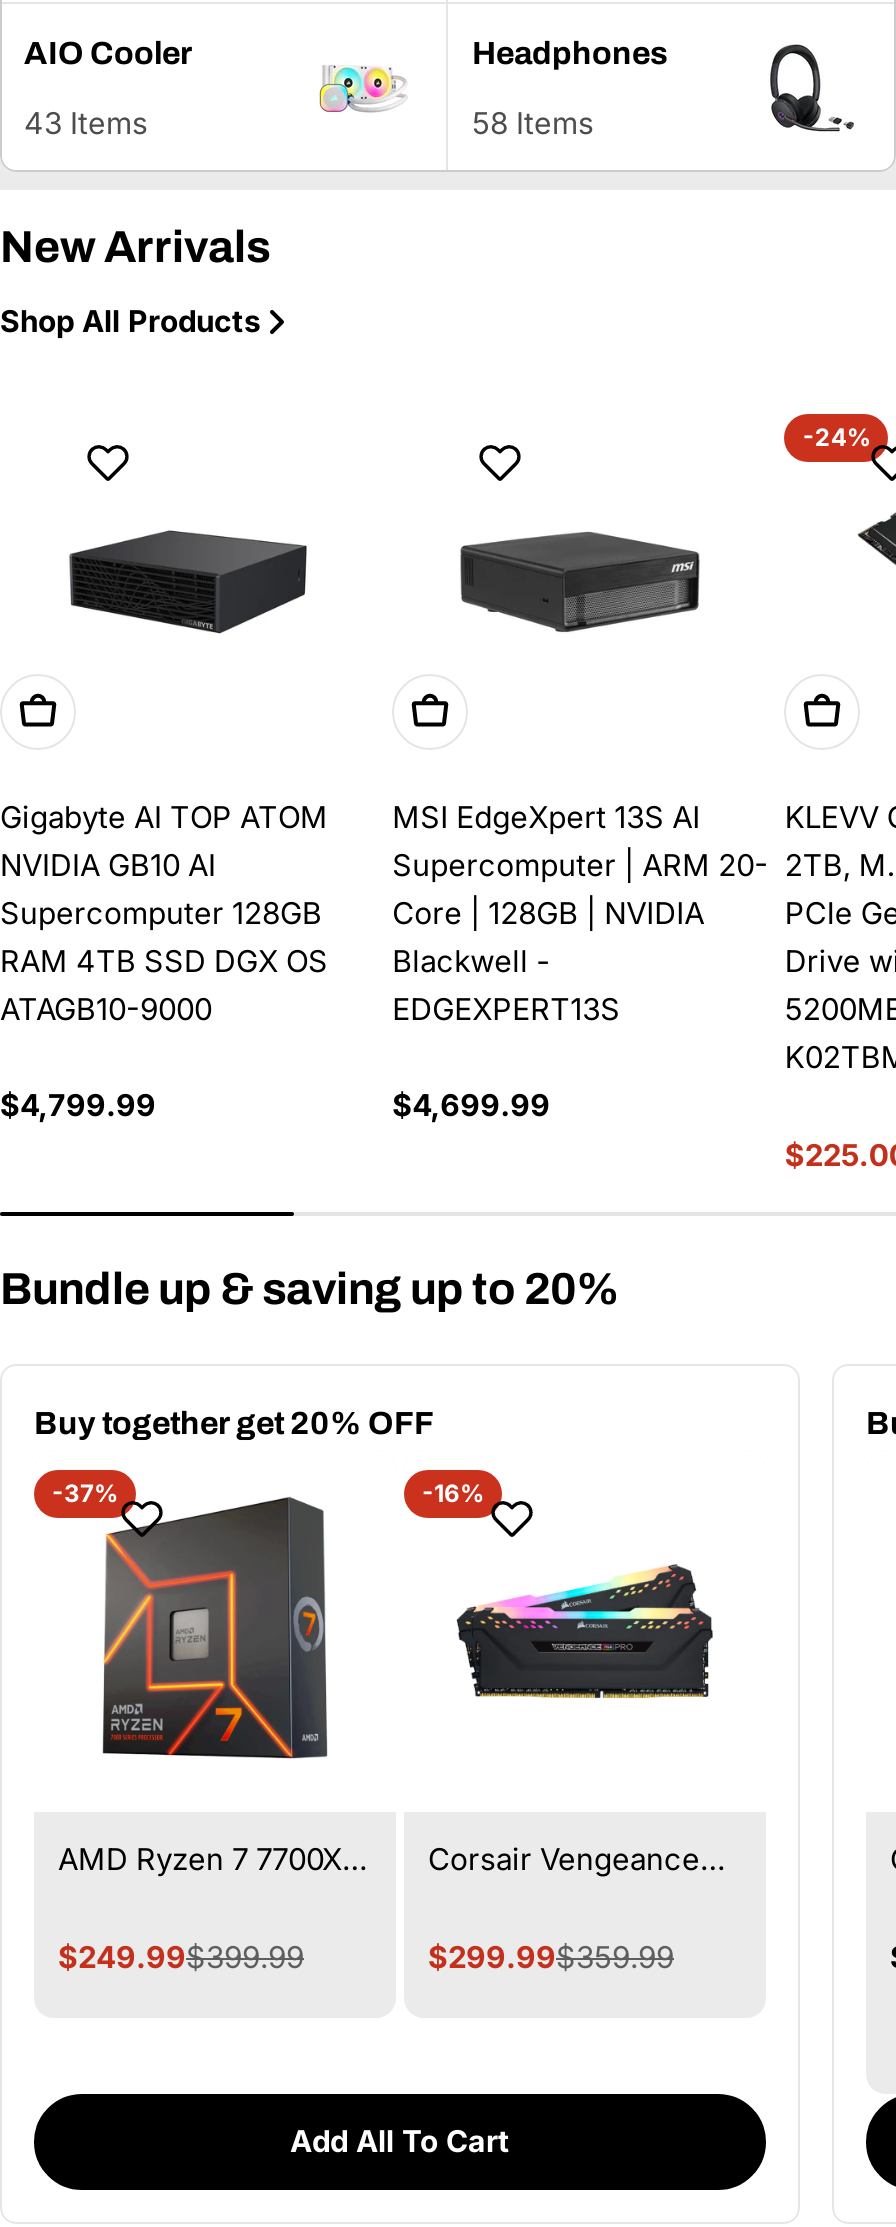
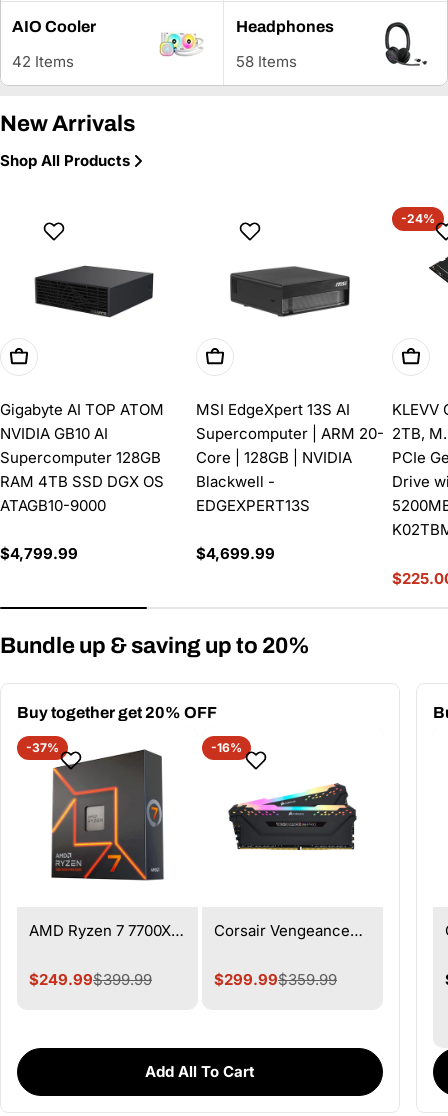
[24,104,148,142] 43 Items -> [12,52,74,71] 42 Items

